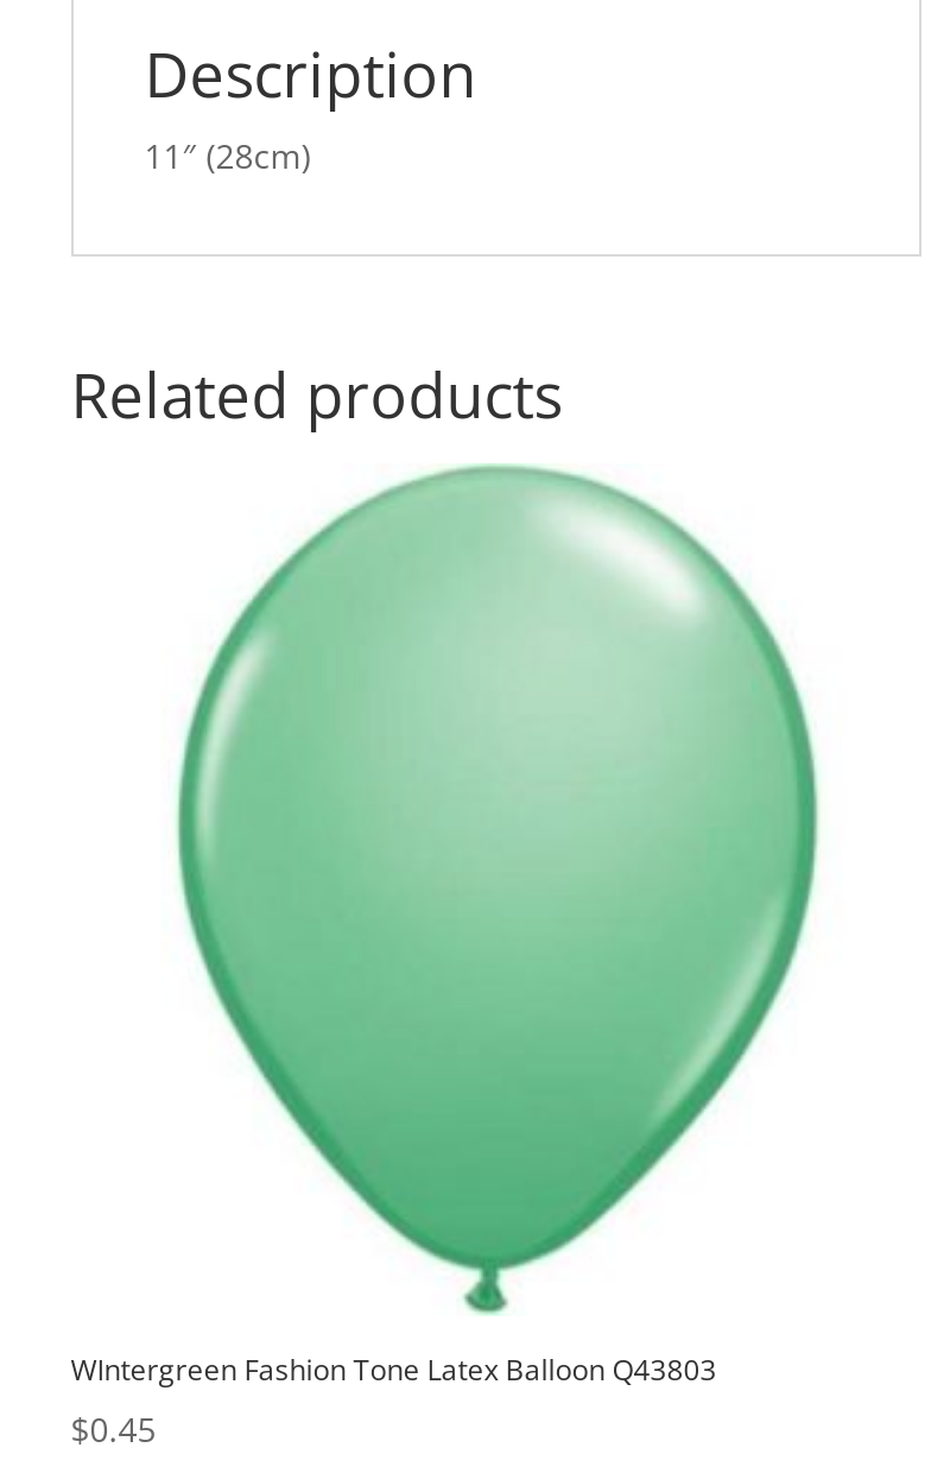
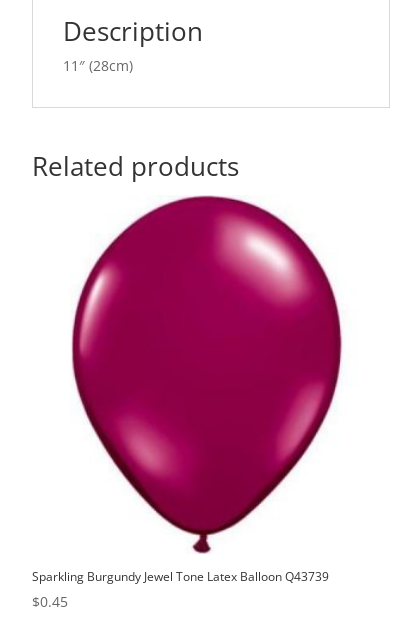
[71,463,822,1389] [image] | WIntergreen Fashion Tone Latex Balloon Q43803 -> [32,195,346,585] [image] | Sparkling Burgundy Jewel Tone Latex Balloon Q43739

